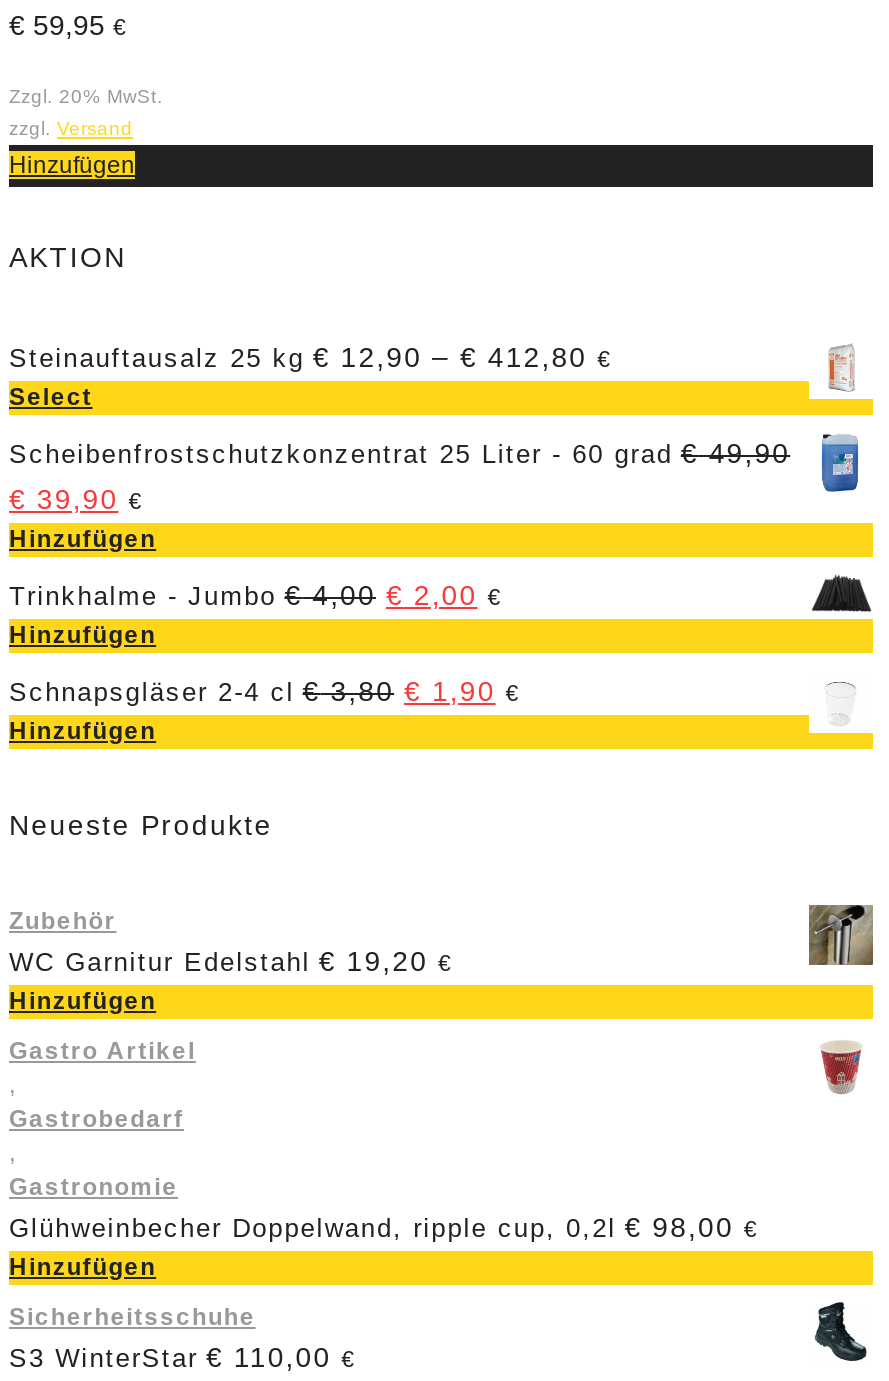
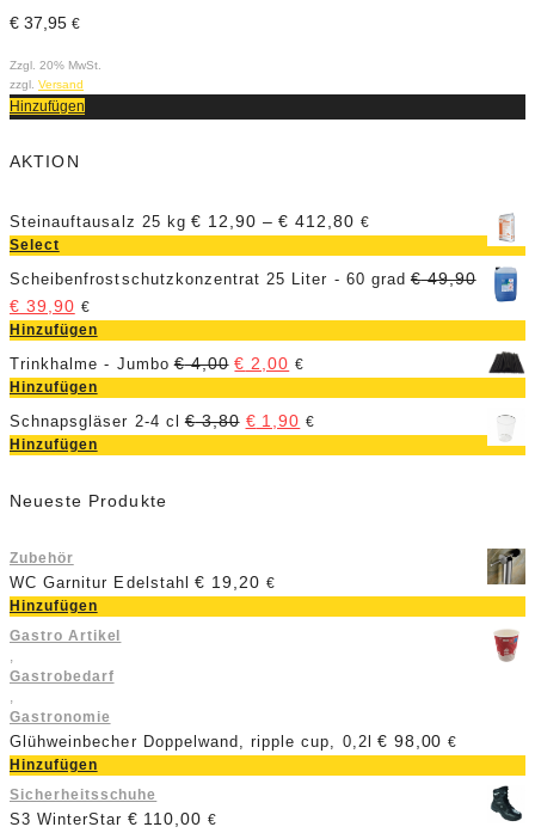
[9,10,127,42] €59,95 € -> [10,14,80,33] €37,95 €

